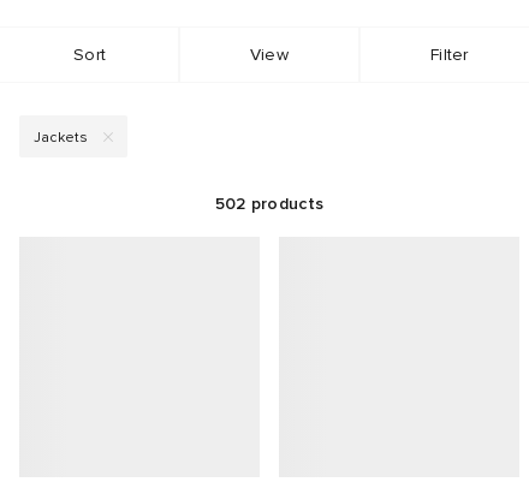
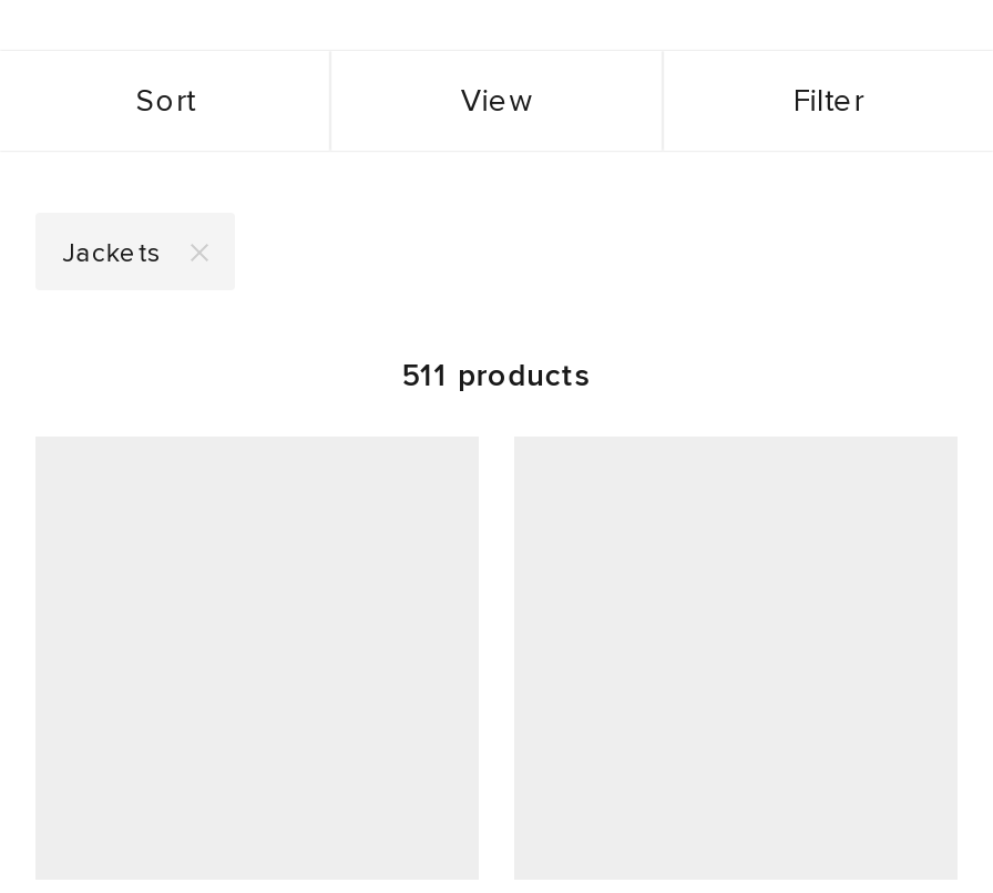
[215,194,324,214] 502 products -> [402,357,591,395] 511 products

